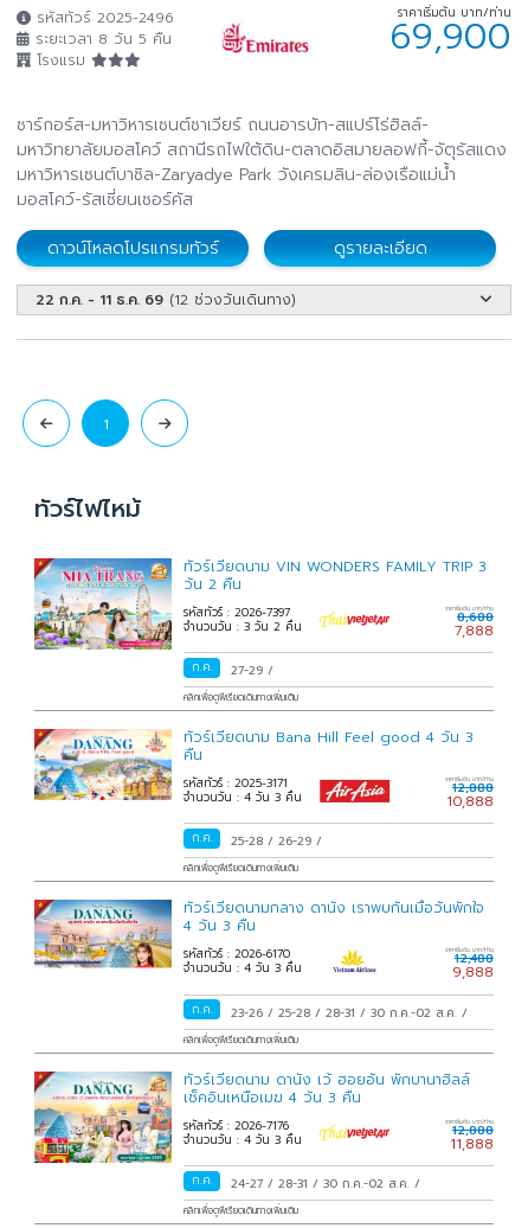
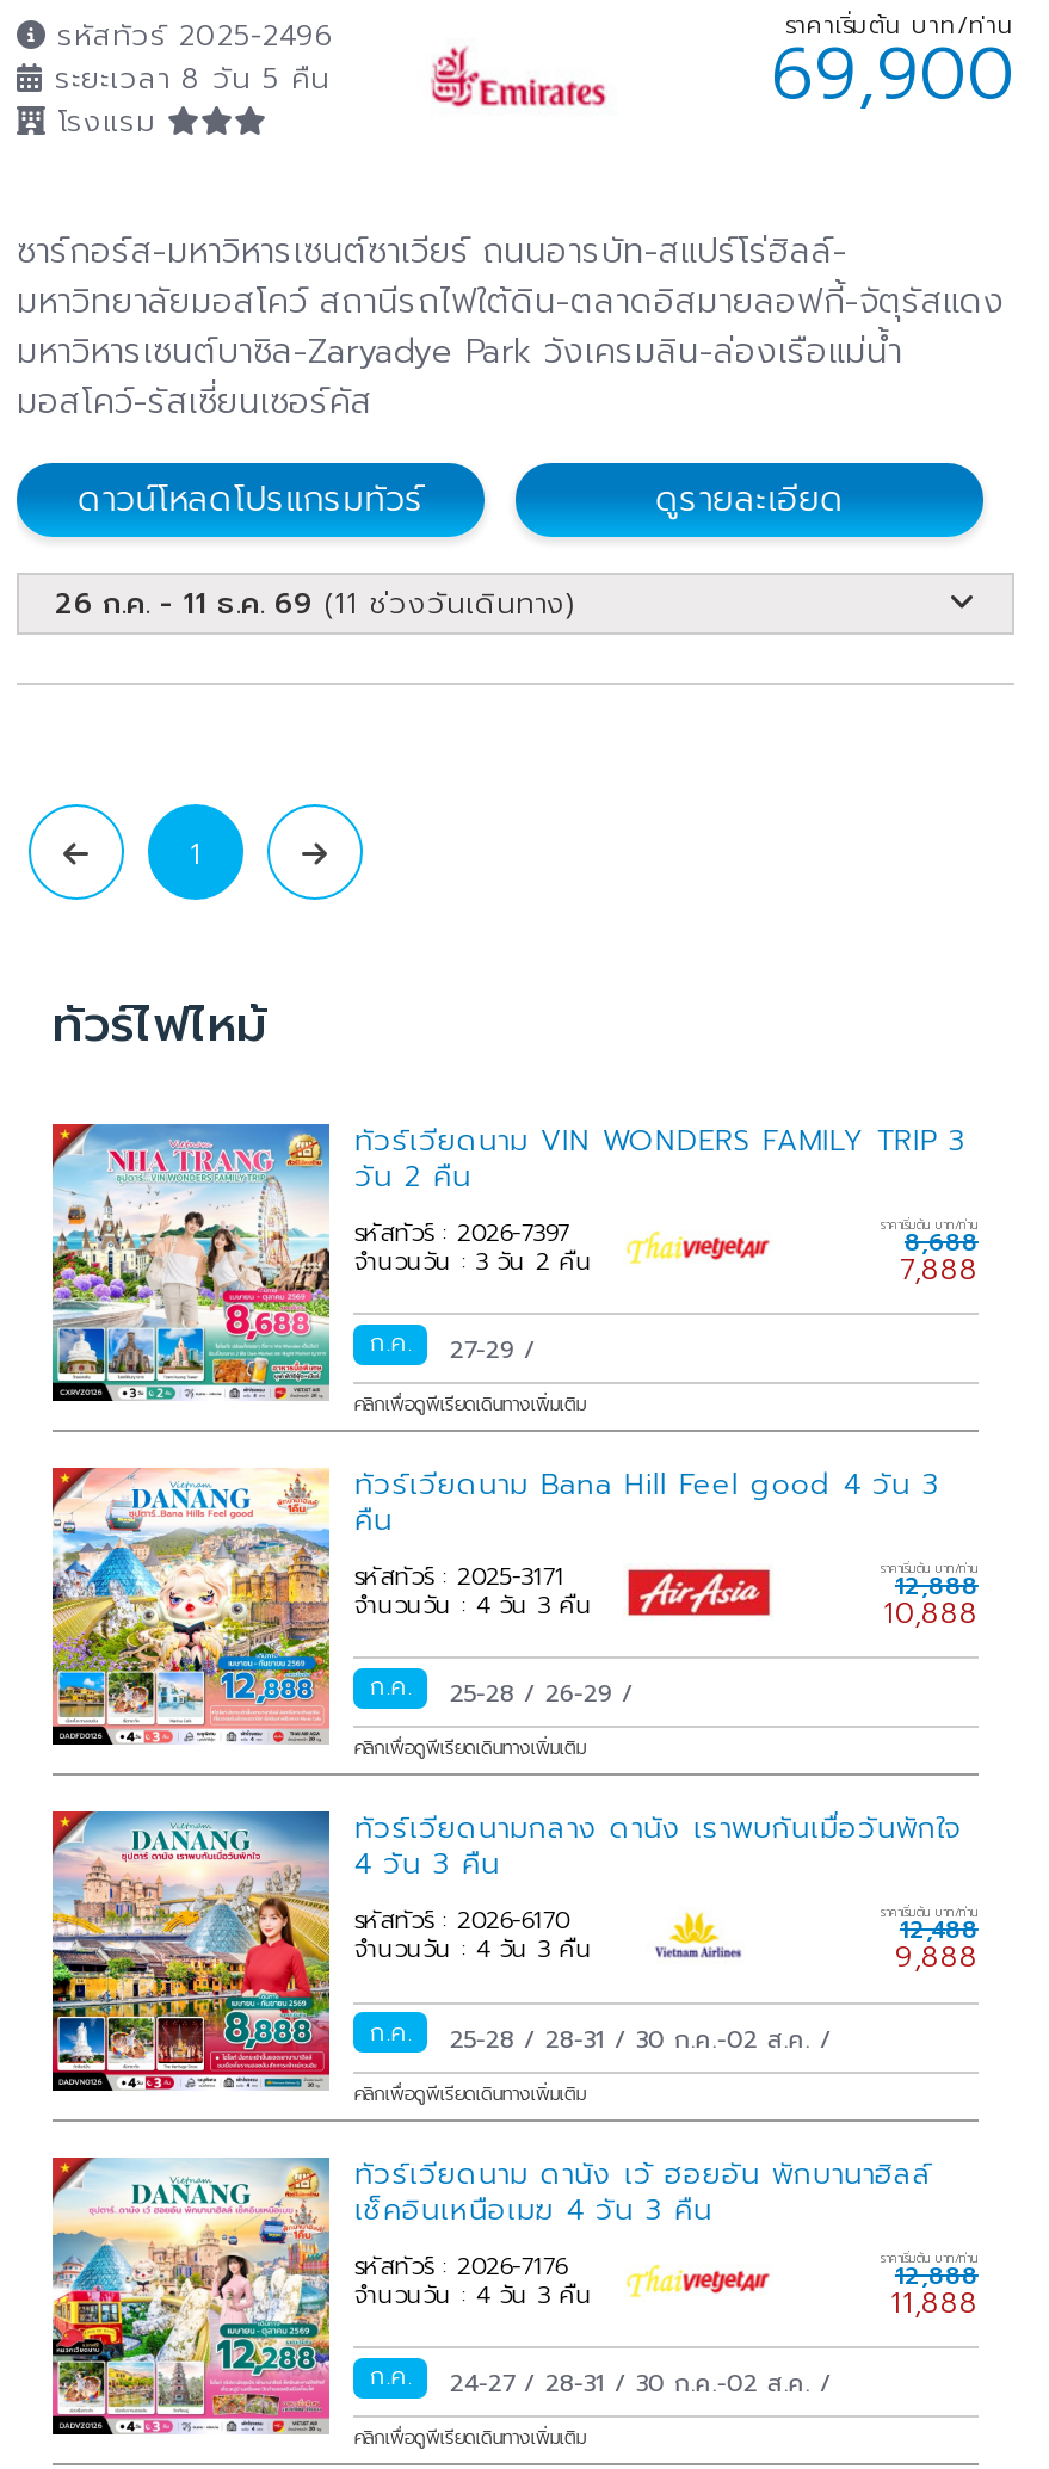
[36,289,296,310] 22 ก.ค. - 11 ธ.ค. 69 (12 ช่วงวันเดินทาง) -> [55,581,575,624] 26 ก.ค. - 11 ธ.ค. 69 (11 ช่วงวันเดินทาง)
none -> [50,1306,332,1403] [image]
none -> [50,1611,332,1747] [image]
none -> [50,1945,332,2093] [image]
[192,1000,468,1022] ก.ค. 23-26 / 25-28 / 28-31 / 30 ก.ค.-02 ส.ค. / -> [370,2014,832,2057] ก.ค. 25-28 / 28-31 / 30 ก.ค.-02 ส.ค. /
none -> [50,2339,332,2437] [image]

